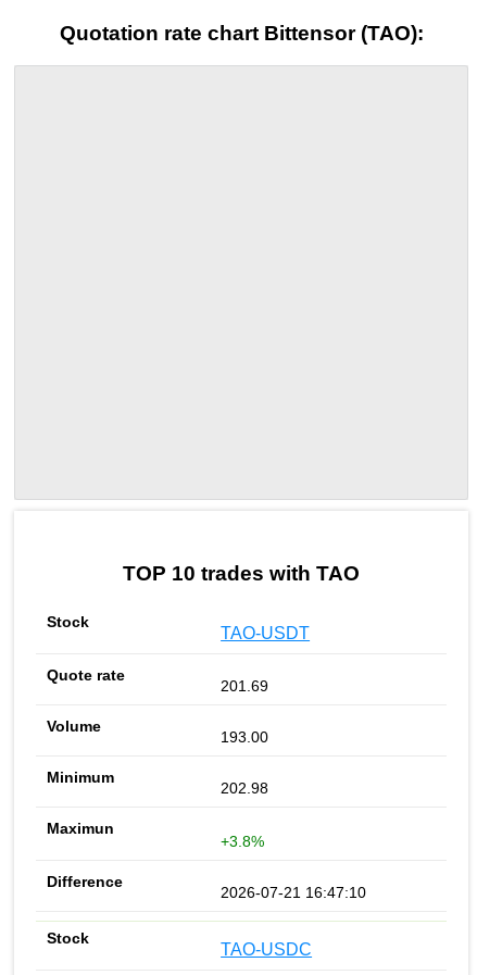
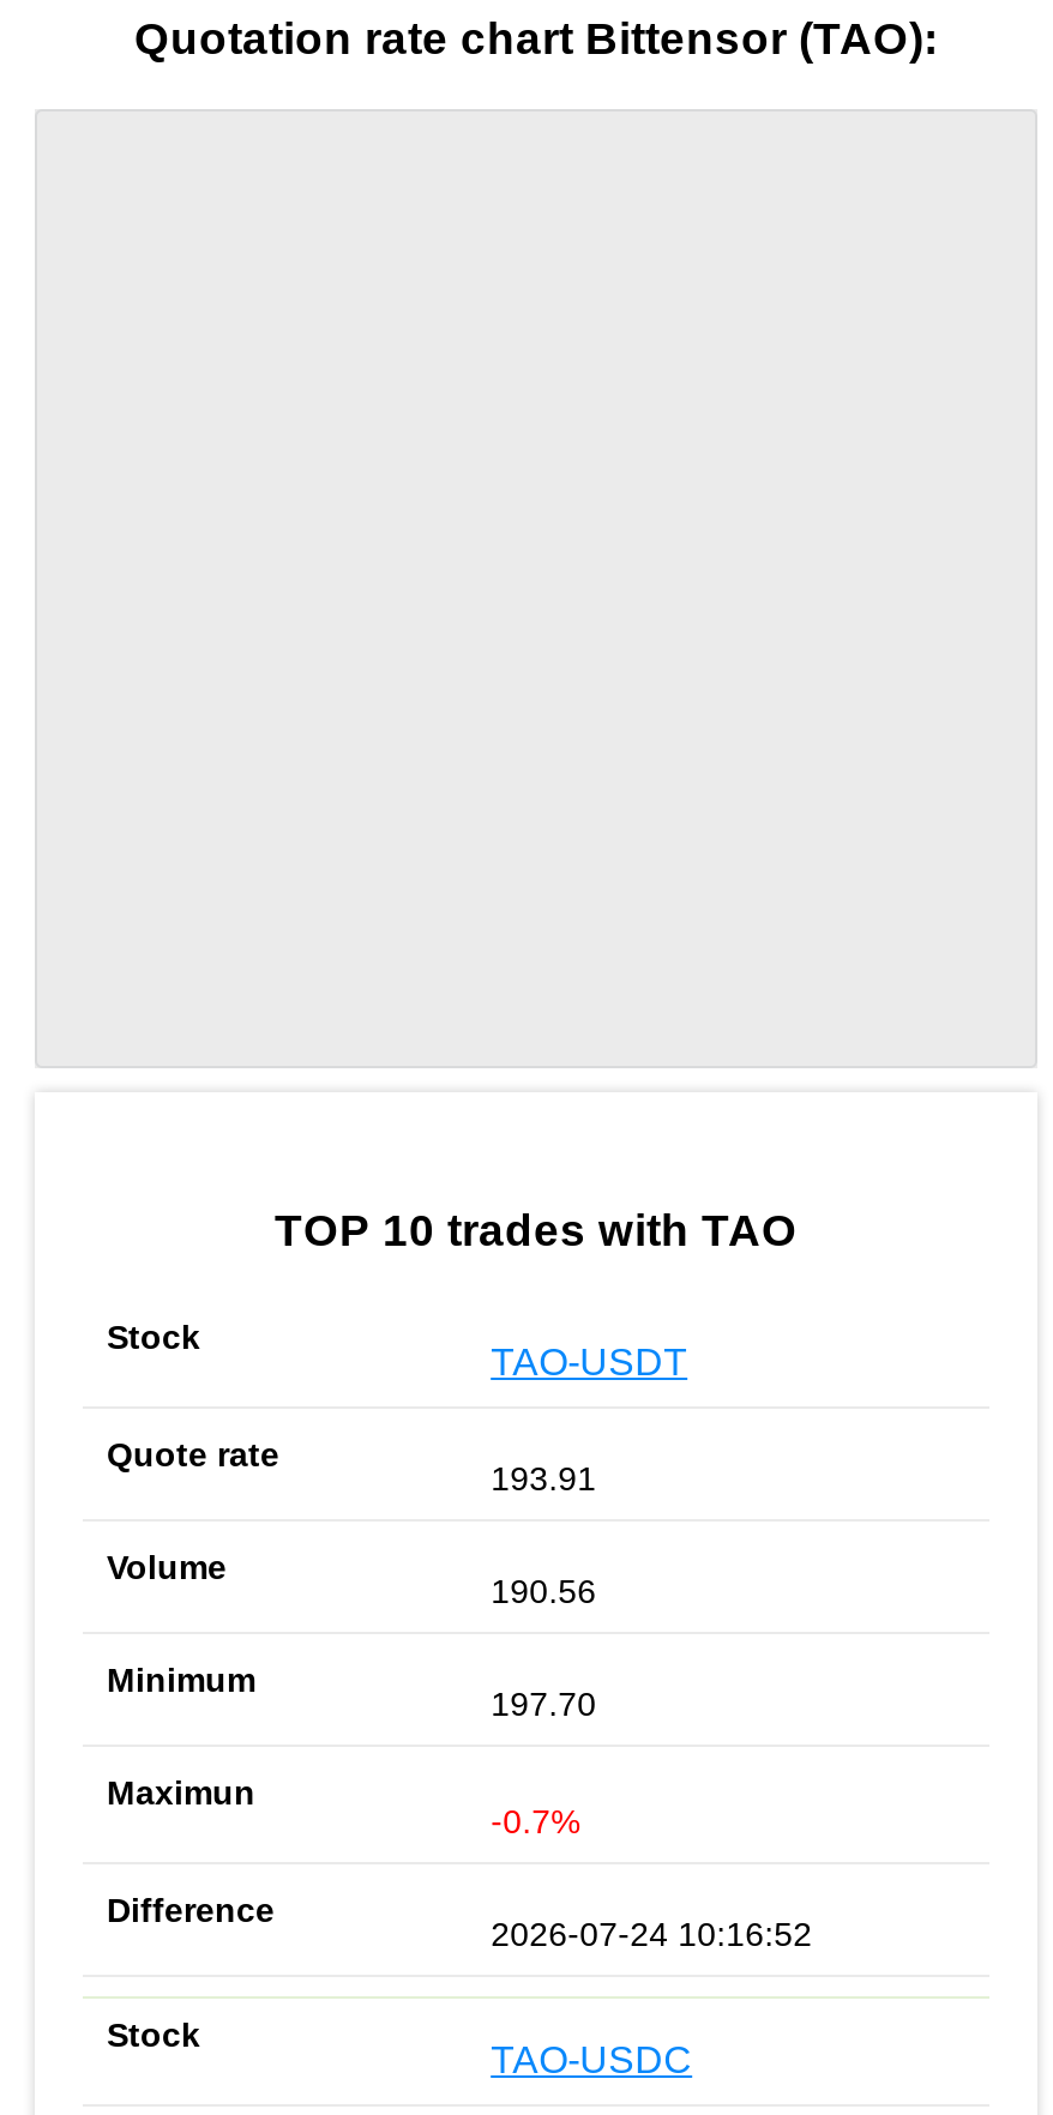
[221,678,268,695] 201.69 -> [491,1460,596,1498] 193.91
[221,729,268,746] 193.00 -> [491,1573,596,1611] 190.56
[221,780,268,797] 202.98 -> [491,1686,596,1724] 197.70
[221,832,264,850] +3.8% -> [491,1801,580,1840] -0.7%
[221,883,366,901] 2026-07-21 16:47:10 -> [491,1914,812,1952] 2026-07-24 10:16:52

